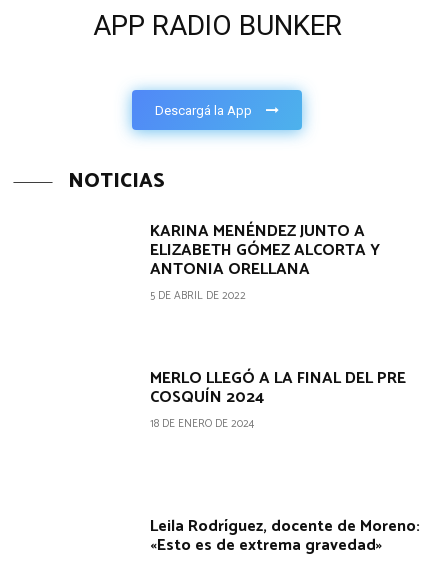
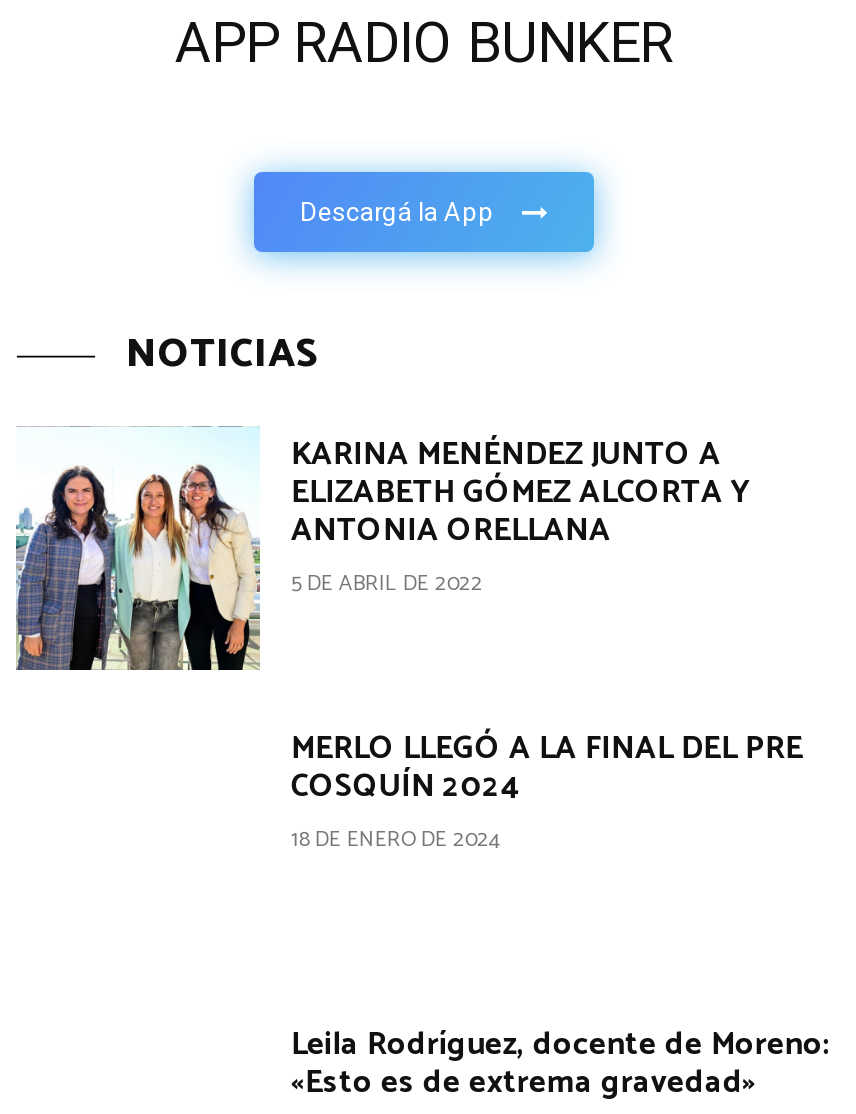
none -> [14,426,262,672] [image]

